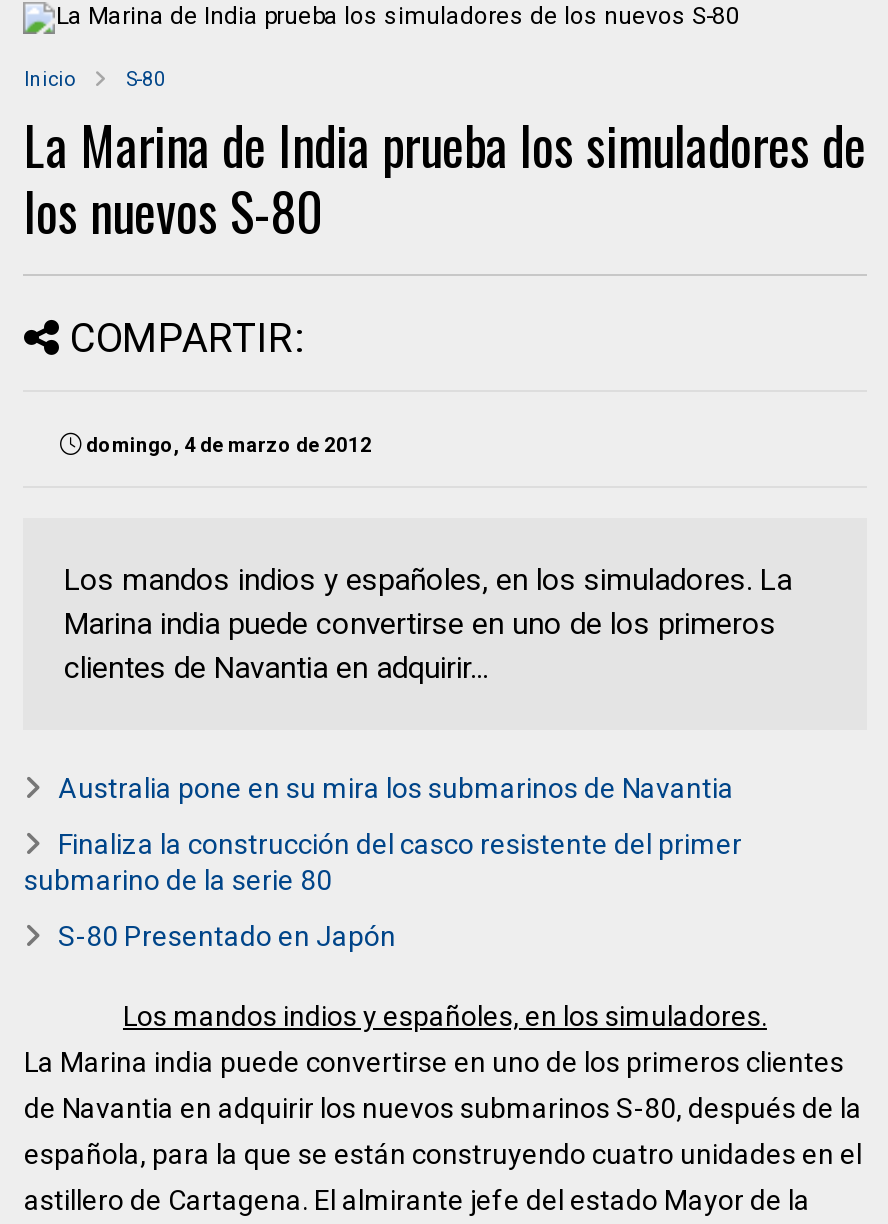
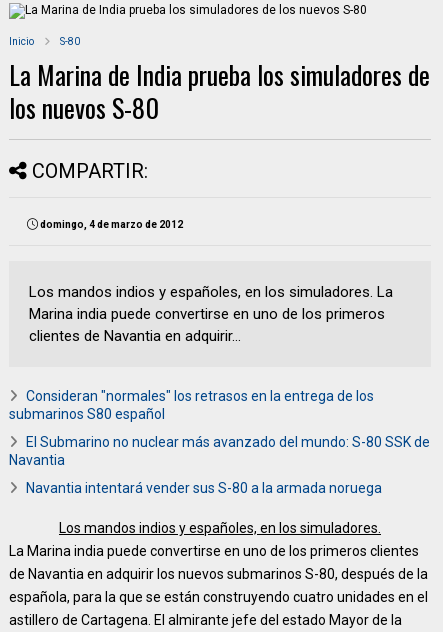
[58,772,734,804] Australia pone en su mira los submarinos de Navantia -> [9,388,374,422] Consideran "normales" los retrasos en la entrega de los | submarinos S80 español
[24,828,742,896] Finaliza la construcción del casco resistente del primer | submarino de la serie 80 -> [9,434,430,468] El Submarino no nuclear más avanzado del mundo: S-80 SSK de | Navantia
[58,920,396,952] S-80 Presentado en Japón -> [26,480,382,496] Navantia intentará vender sus S-80 a la armada noruega

